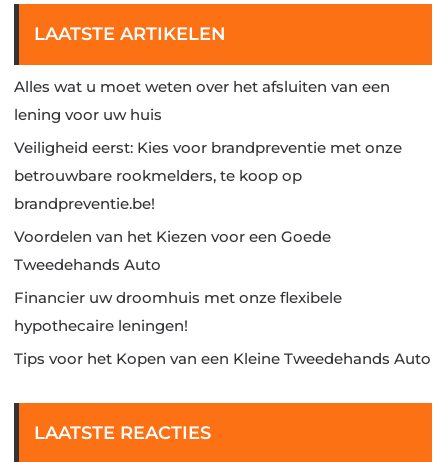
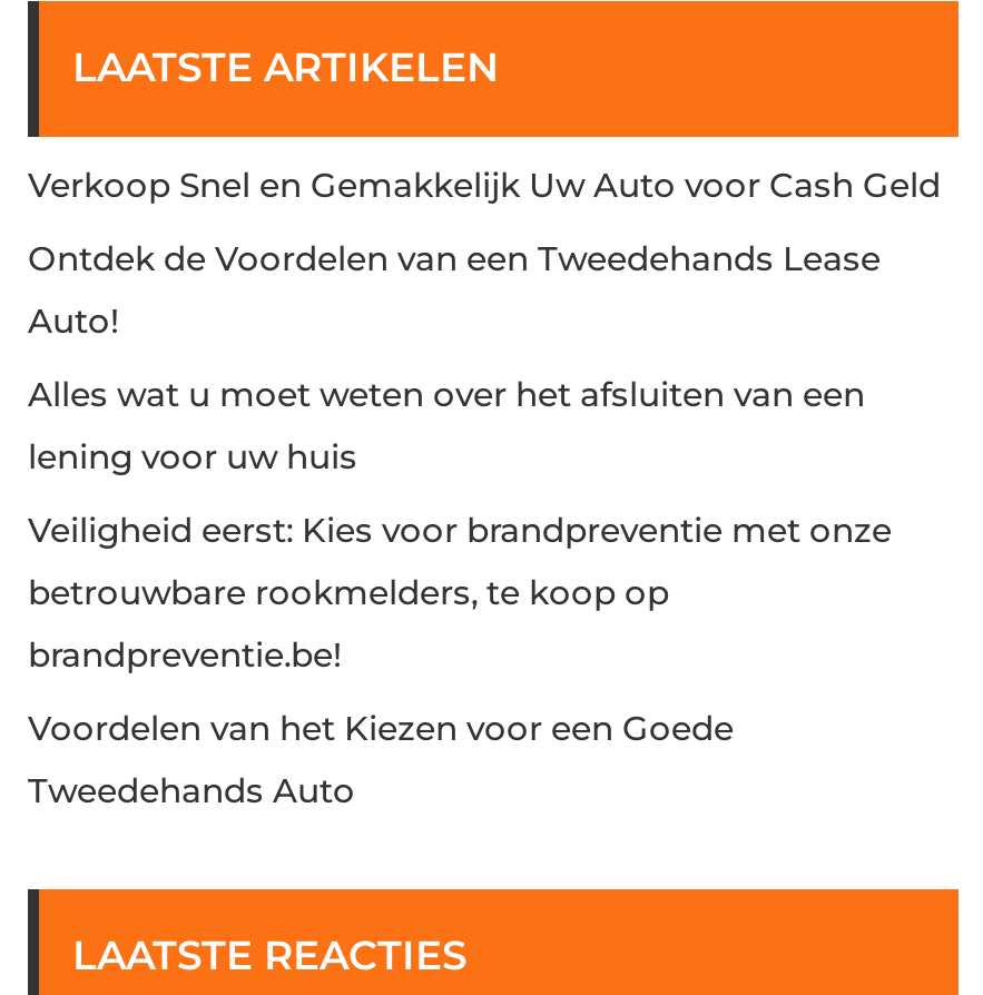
none -> [28,163,941,341] Verkoop Snel en Gemakkelijk Uw Auto voor Cash Geld | Ontdek de Voordelen van een Tweedehands Lease | Auto!
moved [14,77,402,274] -> [28,372,892,811]: Alles wat u moet weten over het afsluiten van een | lening voor uw huis | Veiligheid eerst: Kies voor brandpreventie met onze | betrouwbare rookmelders, te koop op | brandpreventie.be! | Voordelen van het Kiezen voor een Goede | Tweedehands Auto
[14,288,431,368] Financier uw droomhuis met onze flexibele | hypothecaire leningen! | Tips voor het Kopen van een Kleine Tweedehands Auto -> none

